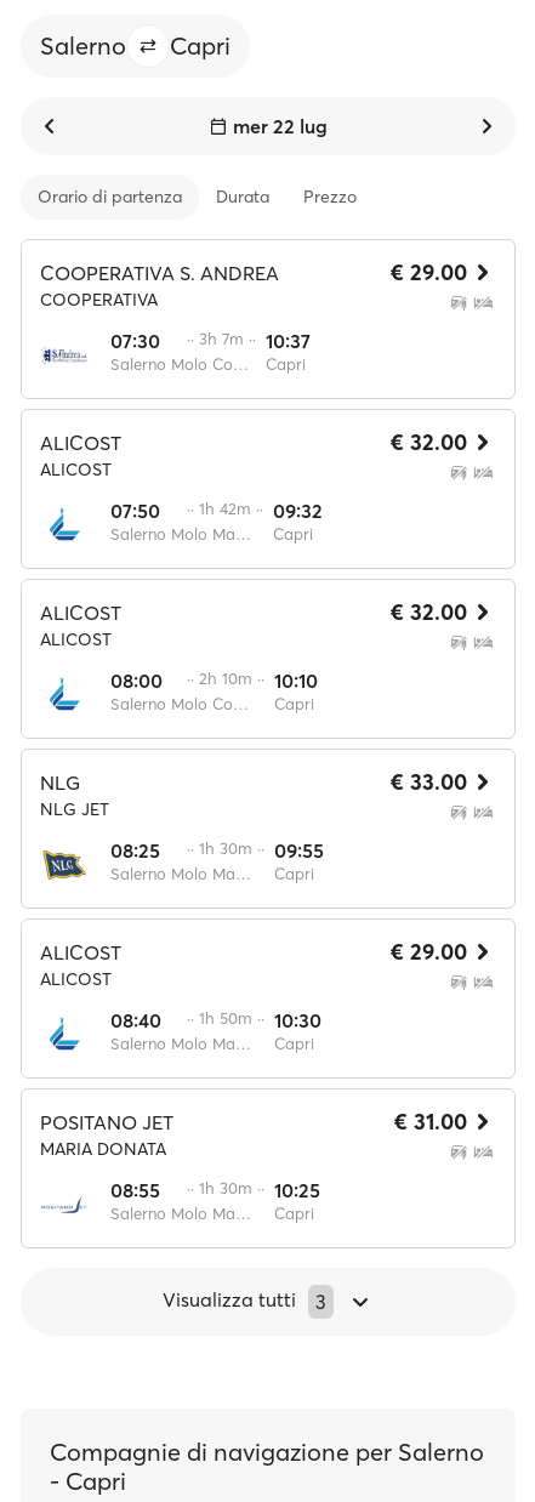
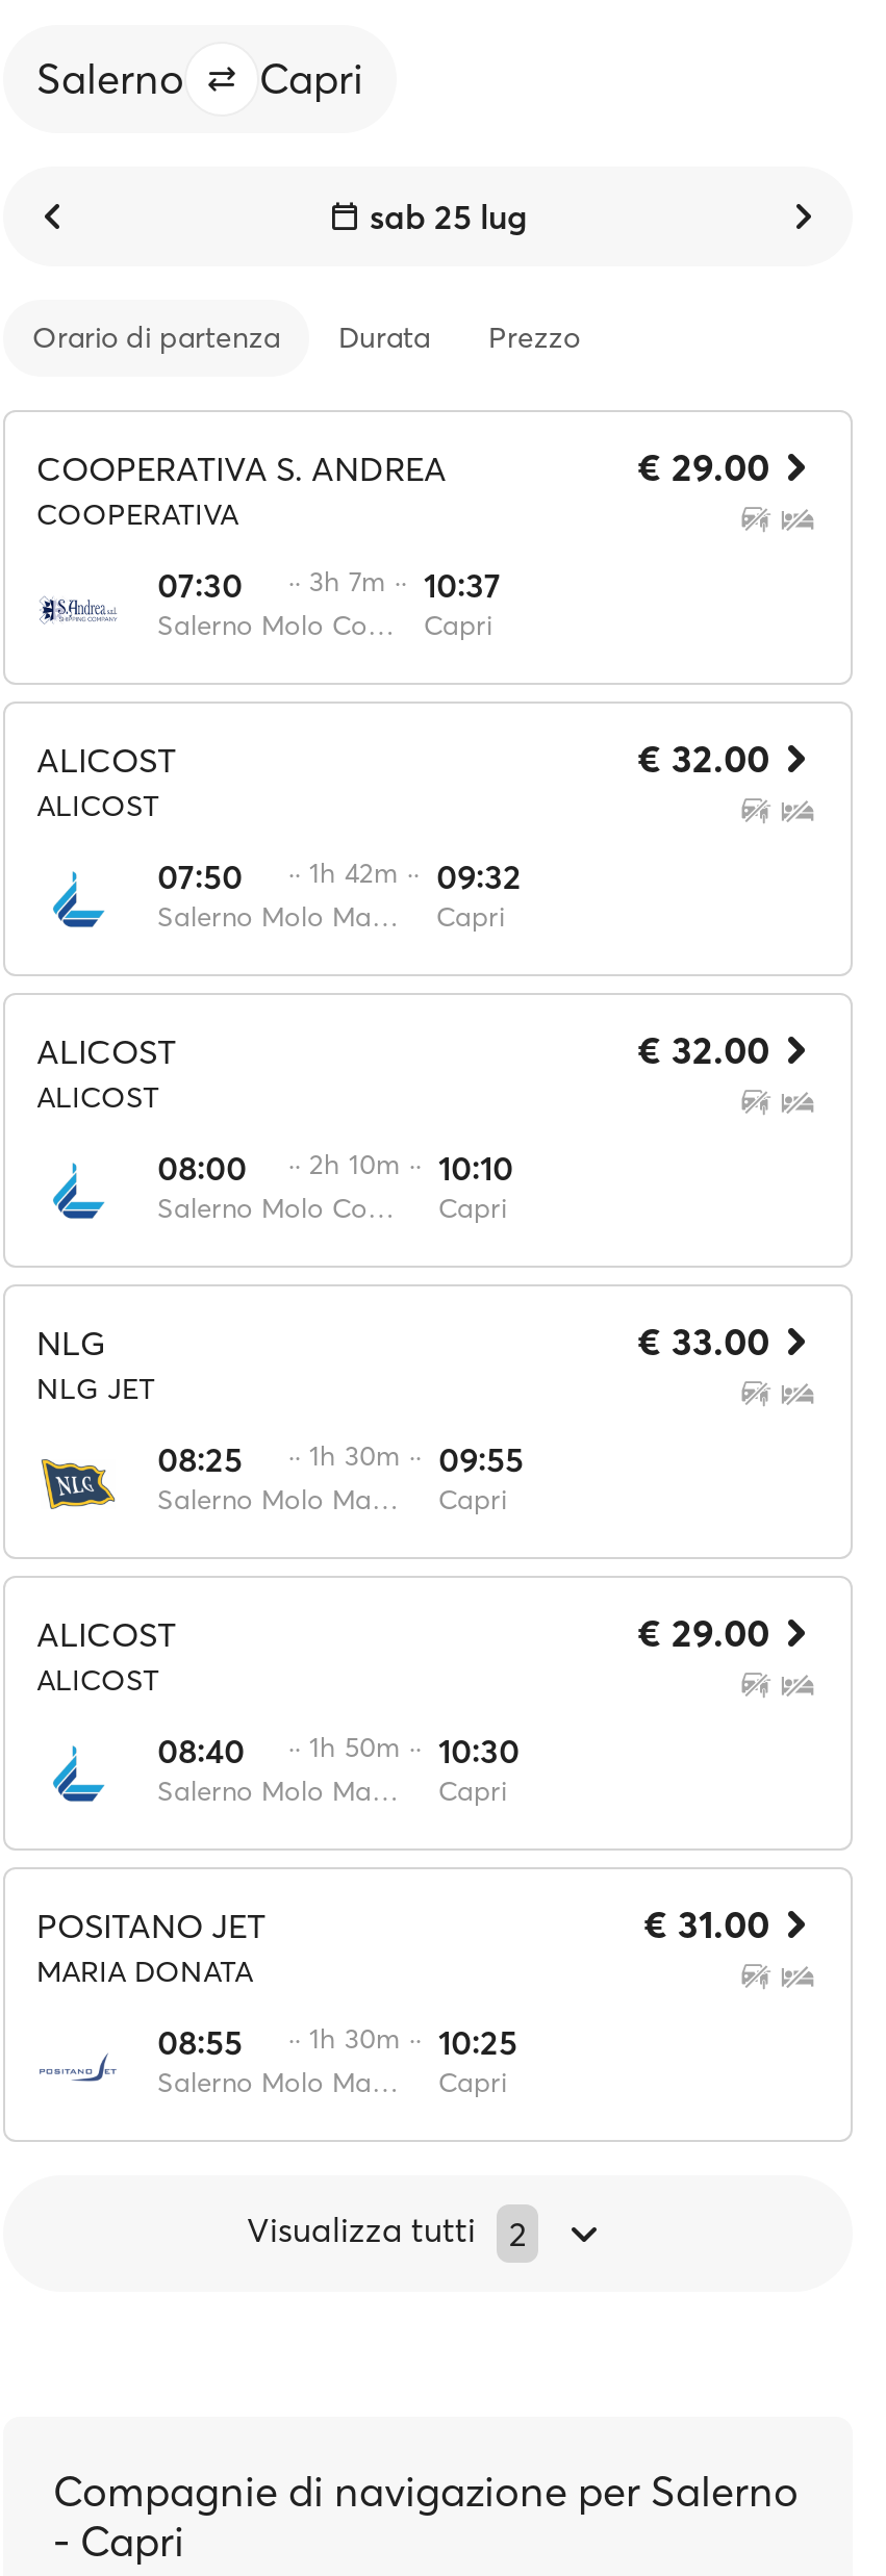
[233,114,328,138] mer 22 lug -> [370,196,528,237] sab 25 lug
[162,1287,326,1314] Visualizza tutti 3 -> [247,2209,526,2254] Visualizza tutti 2

